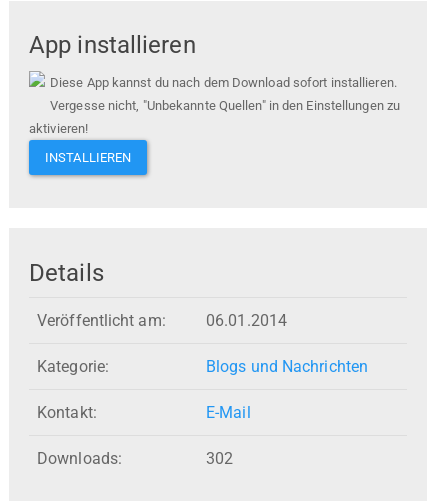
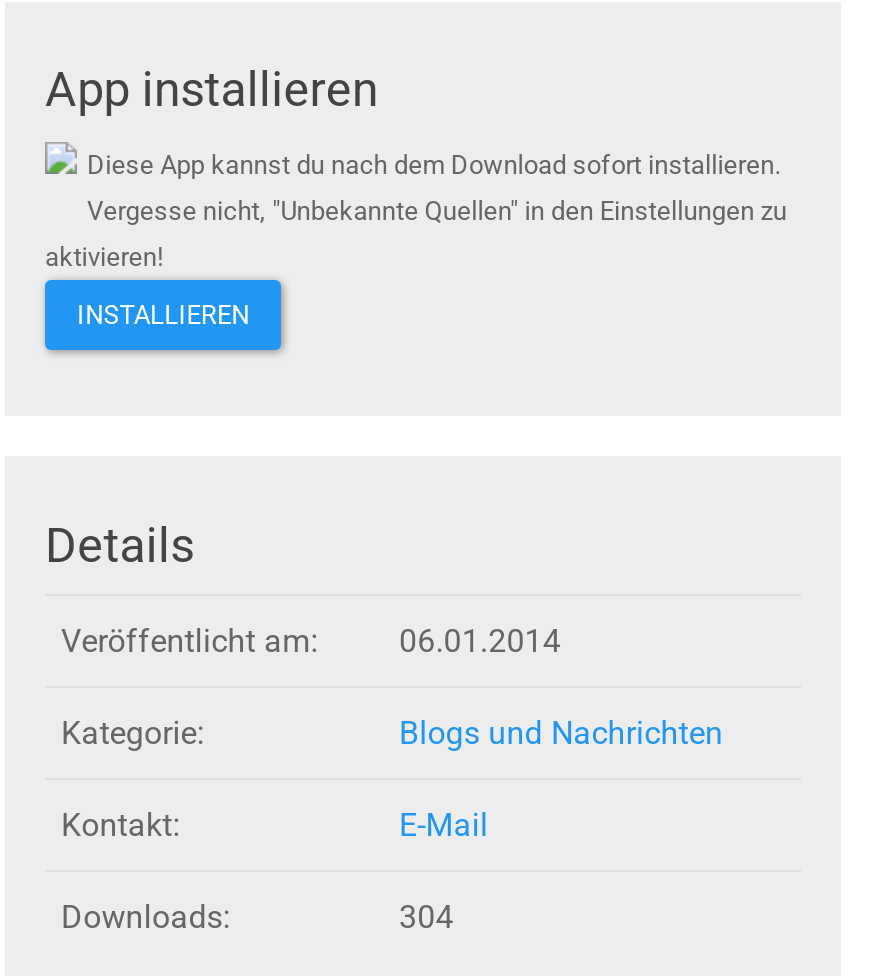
[206,449,233,468] 302 -> [399,898,454,936] 304

